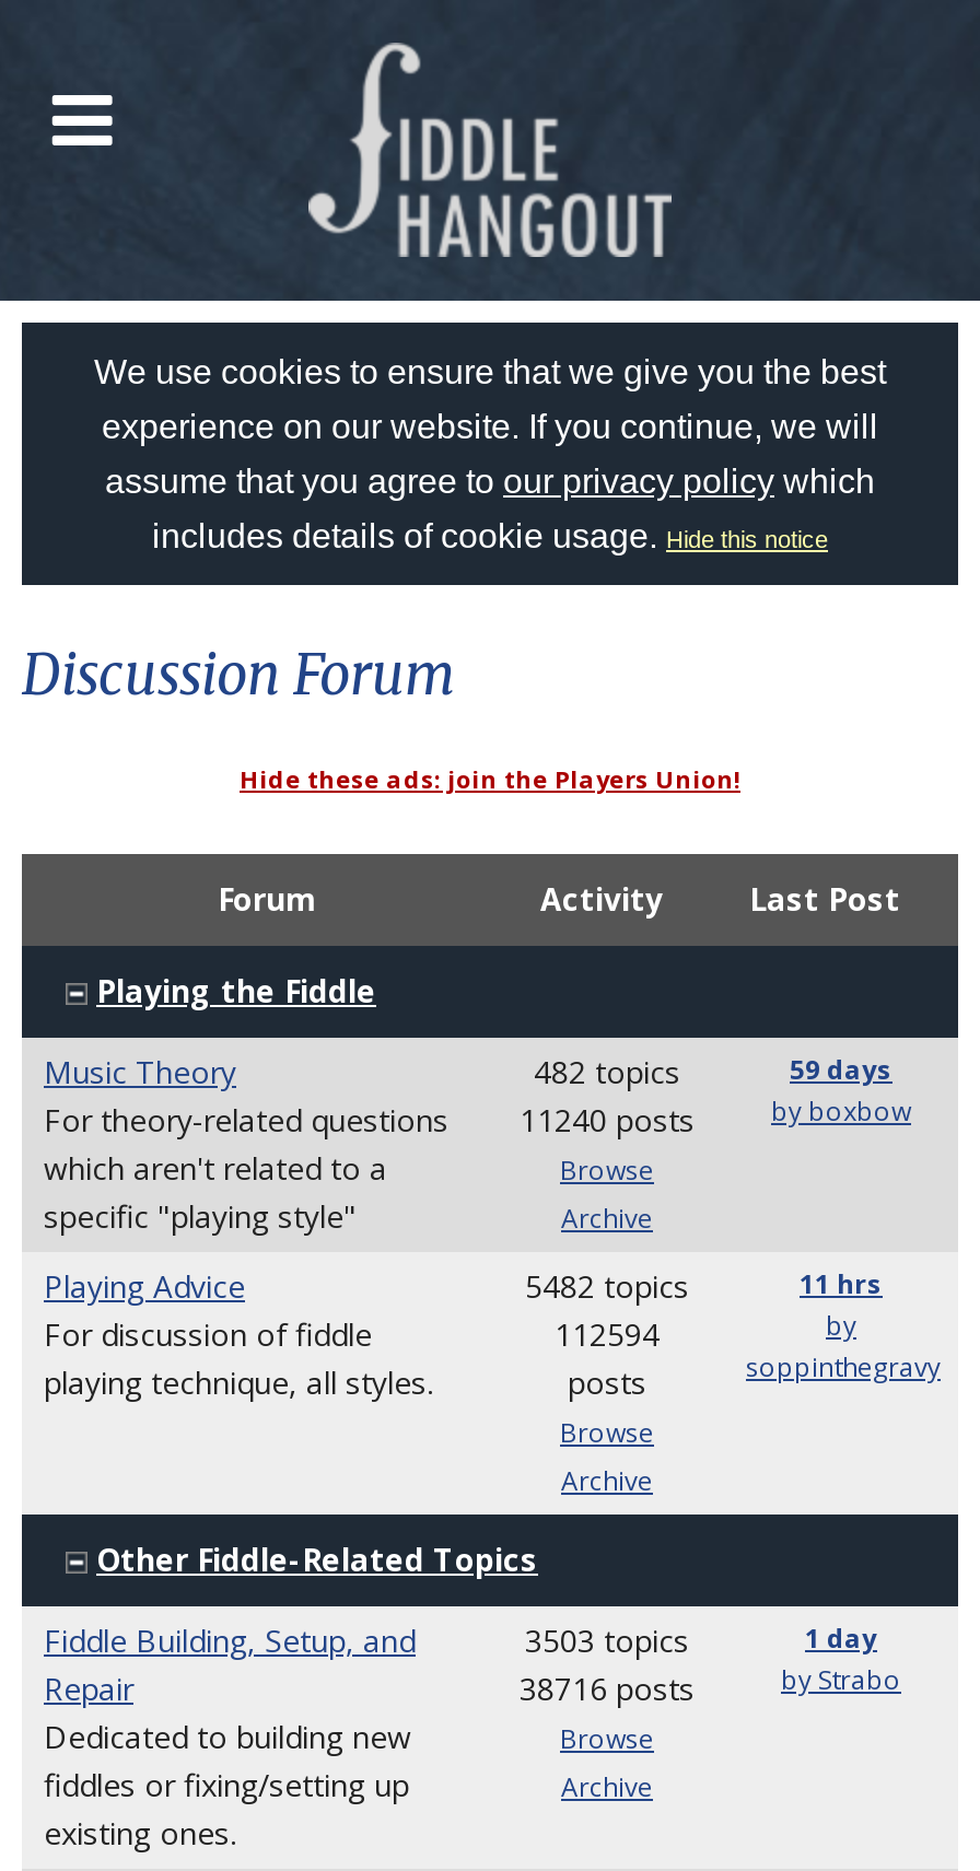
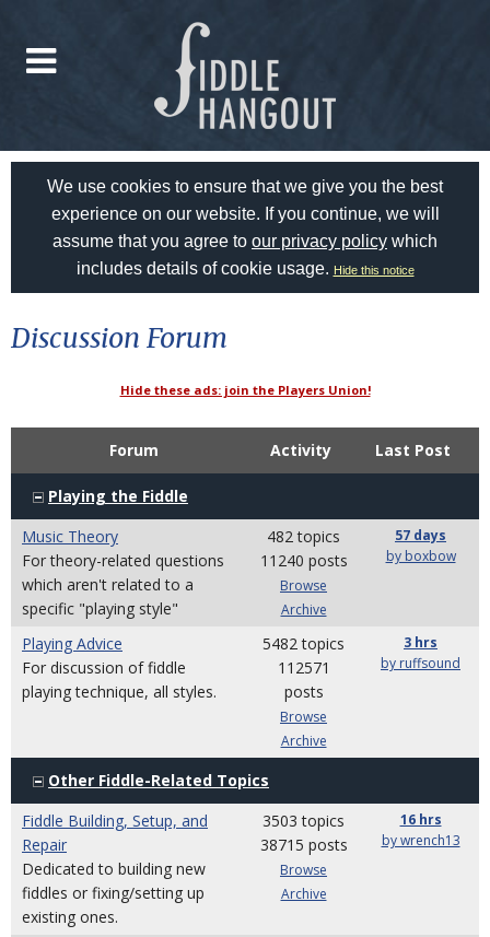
[790,1051,892,1088] 59 days -> [395,526,446,544] 57 days
[746,1265,941,1385] 11 hrs | by | soppinthegravy -> [381,633,460,672] 3 hrs | by ruffsound
[555,1313,660,1355] 112594 -> [277,657,330,678] 112571
[781,1619,901,1698] 1 day | by Strabo -> [381,810,460,850] 16 hrs | by wrench13
[520,1668,695,1709] 38716 posts -> [260,834,347,855] 38715 posts

